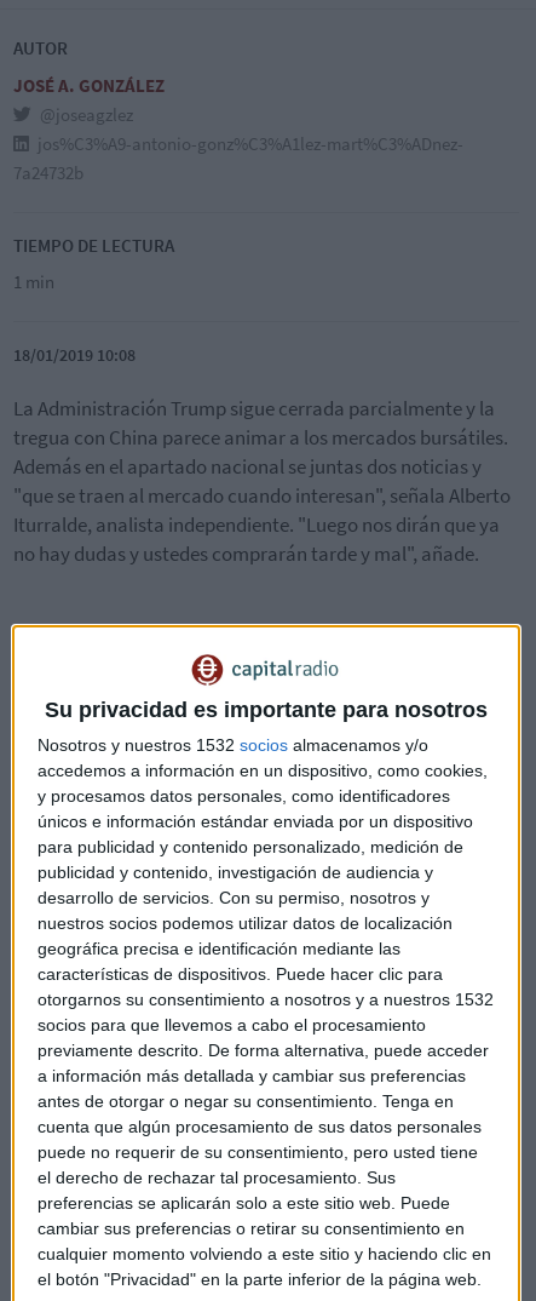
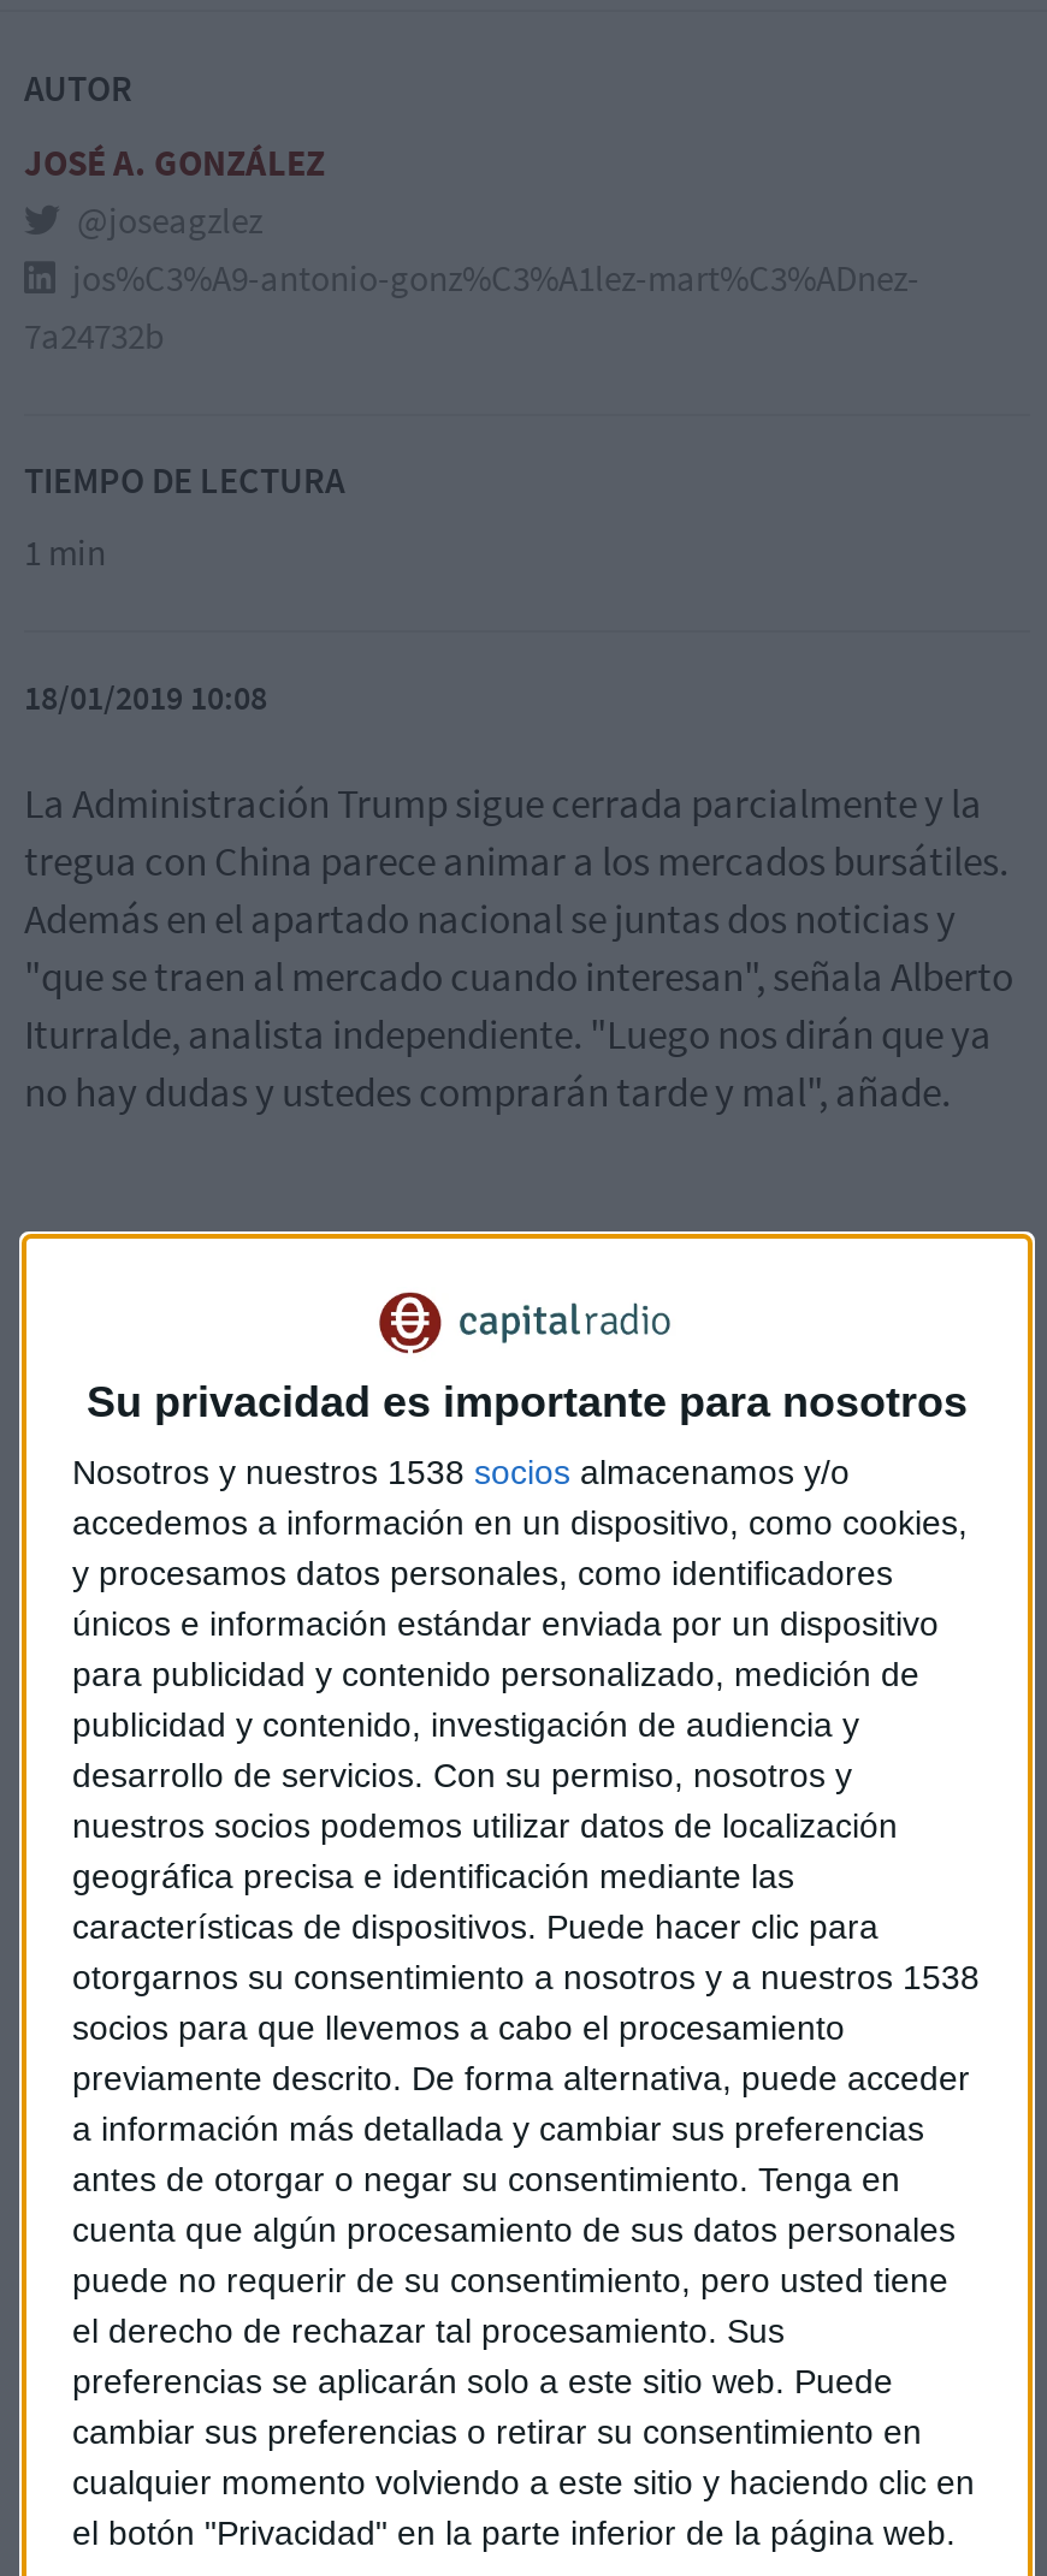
[38,736,428,755] Nosotros y nuestros 1532 socios almacenamos y/o -> [72,1454,850,1492] Nosotros y nuestros 1538 socios almacenamos y/o
[38,990,494,1010] otorgarnos su consentimiento a nosotros y a nuestros 1532 -> [72,1959,980,1997] otorgarnos su consentimiento a nosotros y a nuestros 1538

